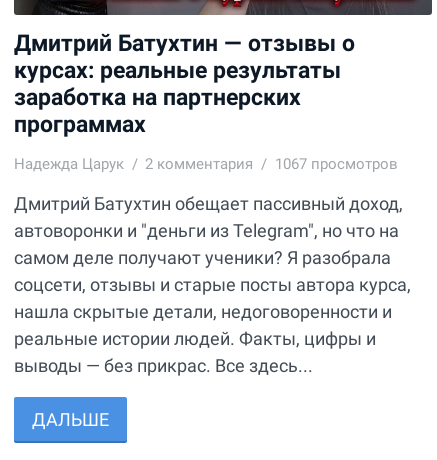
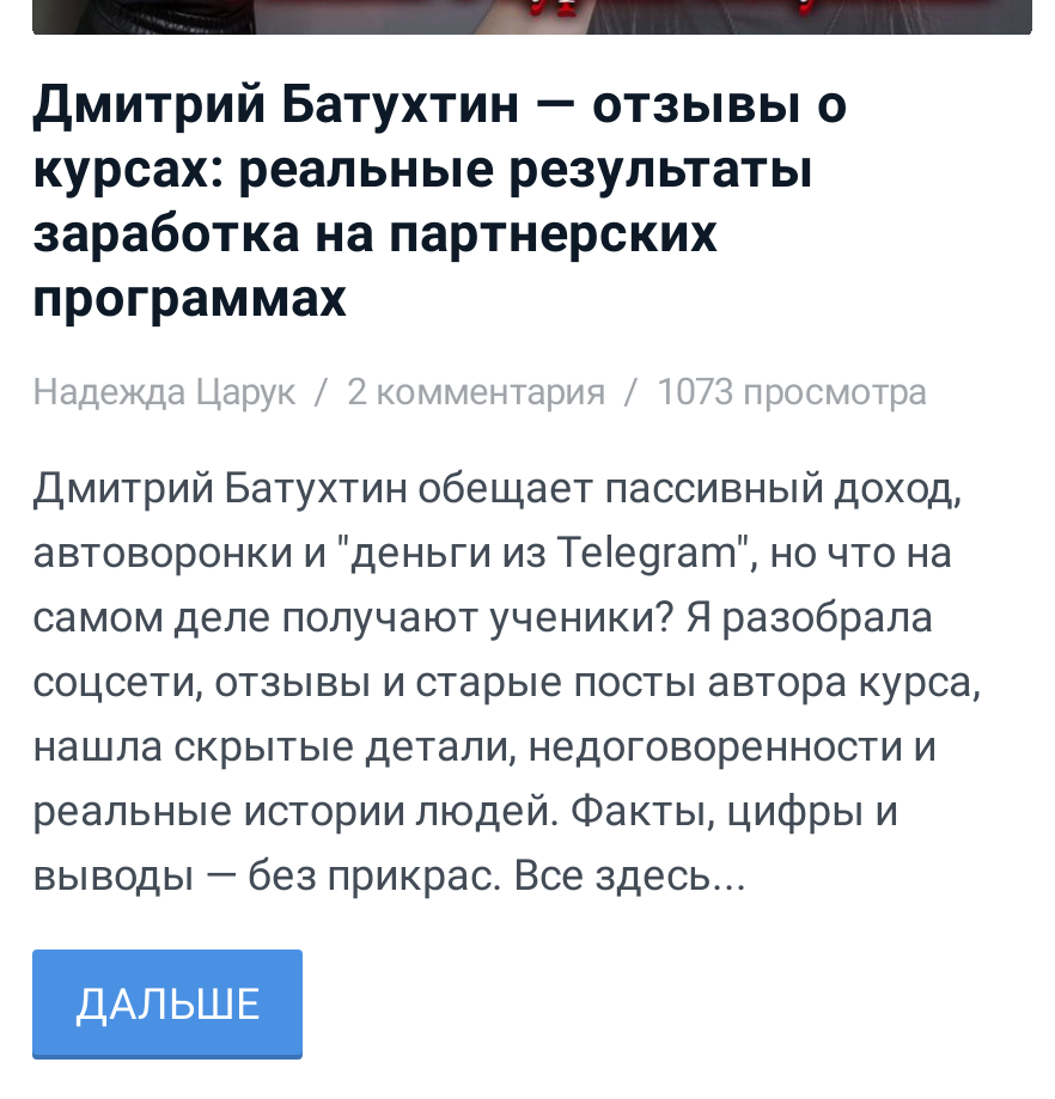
[14,155,398,173] Надежда Царук 2 комментария 1067 просмотров -> [32,370,927,413] Надежда Царук 2 комментария 1073 просмотра

